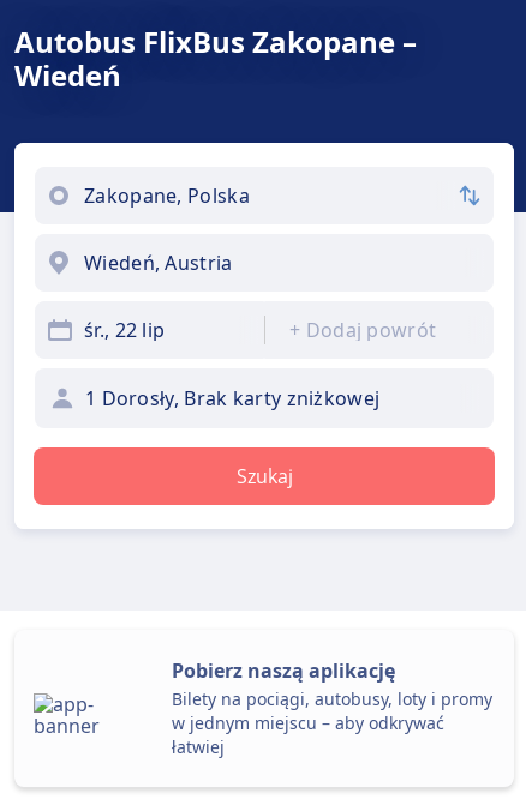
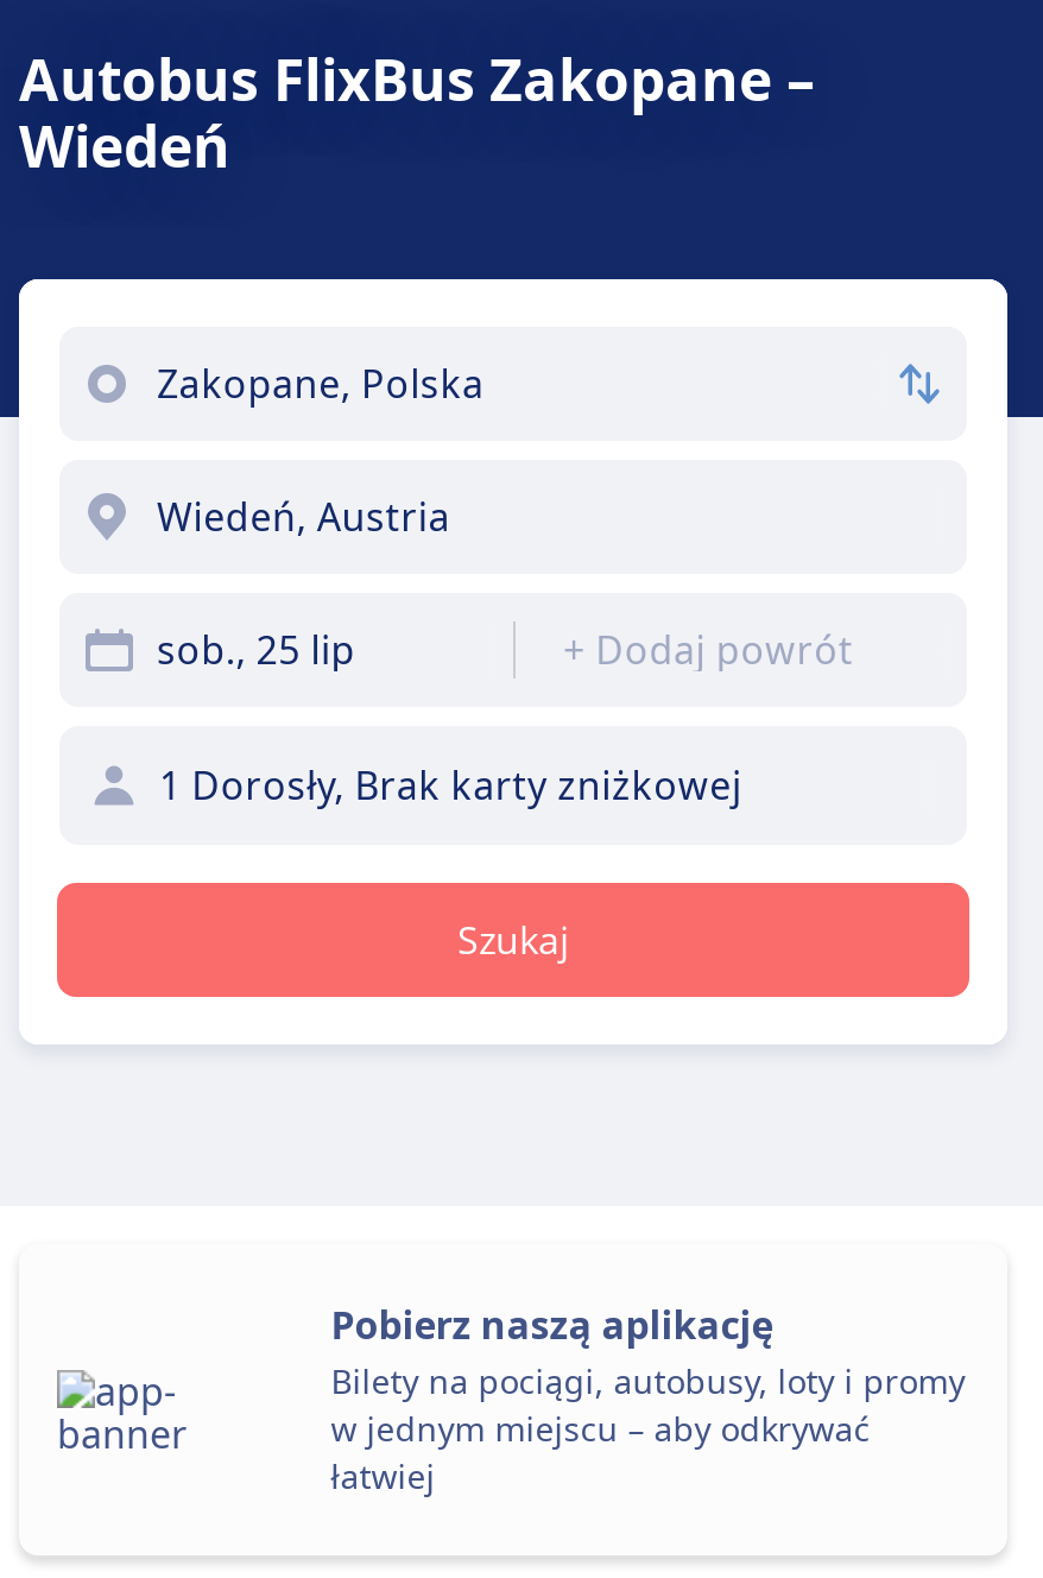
[84,317,165,343] śr., 22 lip -> [157,624,355,676] sob., 25 lip

